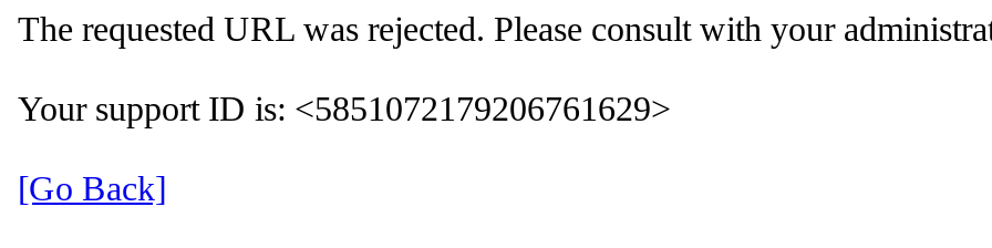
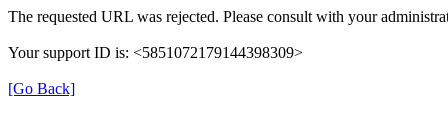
[18,90,671,127] Your support ID is: <5851072179206761629> -> [8,44,303,61] Your support ID is: <5851072179144398309>

